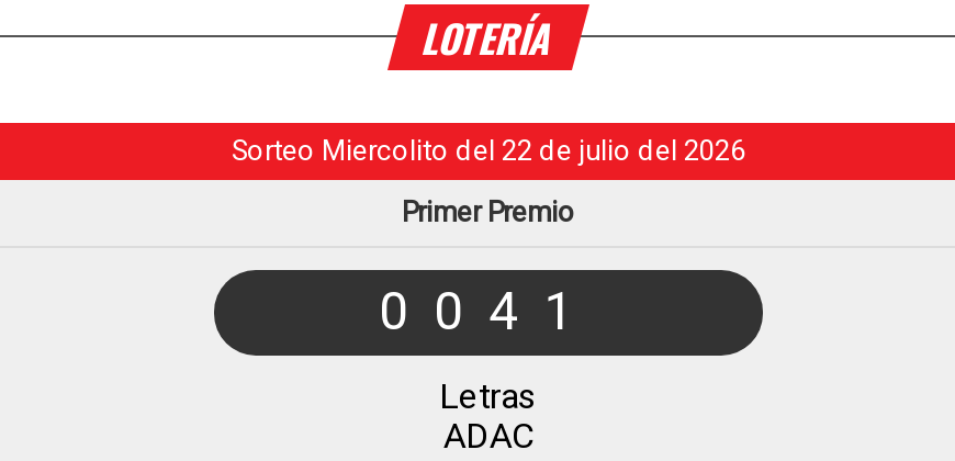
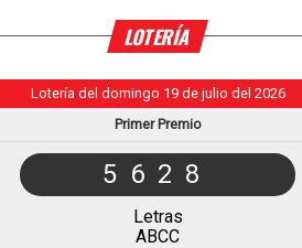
[232,135,745,168] Sorteo Miercolito del 22 de julio del 2026 -> [30,84,285,101] Lotería del domingo 19 de julio del 2026
[379,282,598,344] 0041 -> [103,158,213,189] 5628
[443,416,533,458] ADAC -> [136,225,180,246] ABCC

